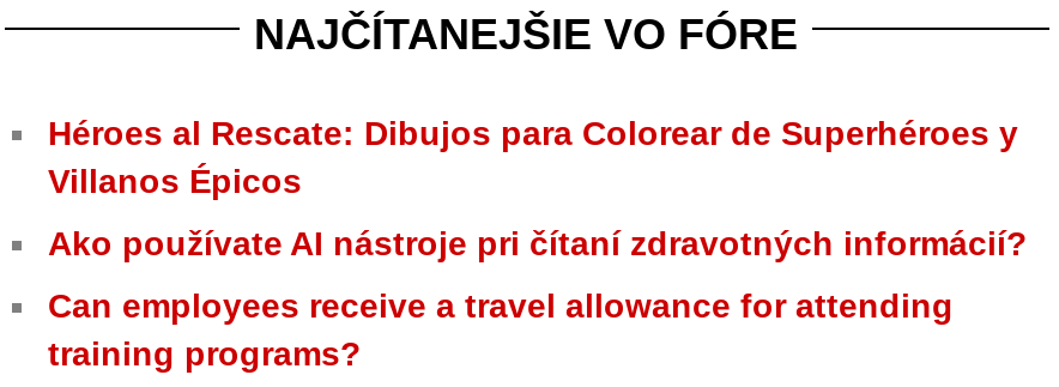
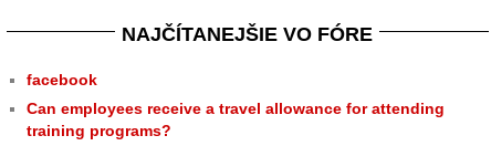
[48,114,1028,262] Héroes al Rescate: Dibujos para Colorear de Superhéroes y | Villanos Épicos | Ako používate AI nástroje pri čítaní zdravotných informácií? -> [27,71,97,88] facebook

